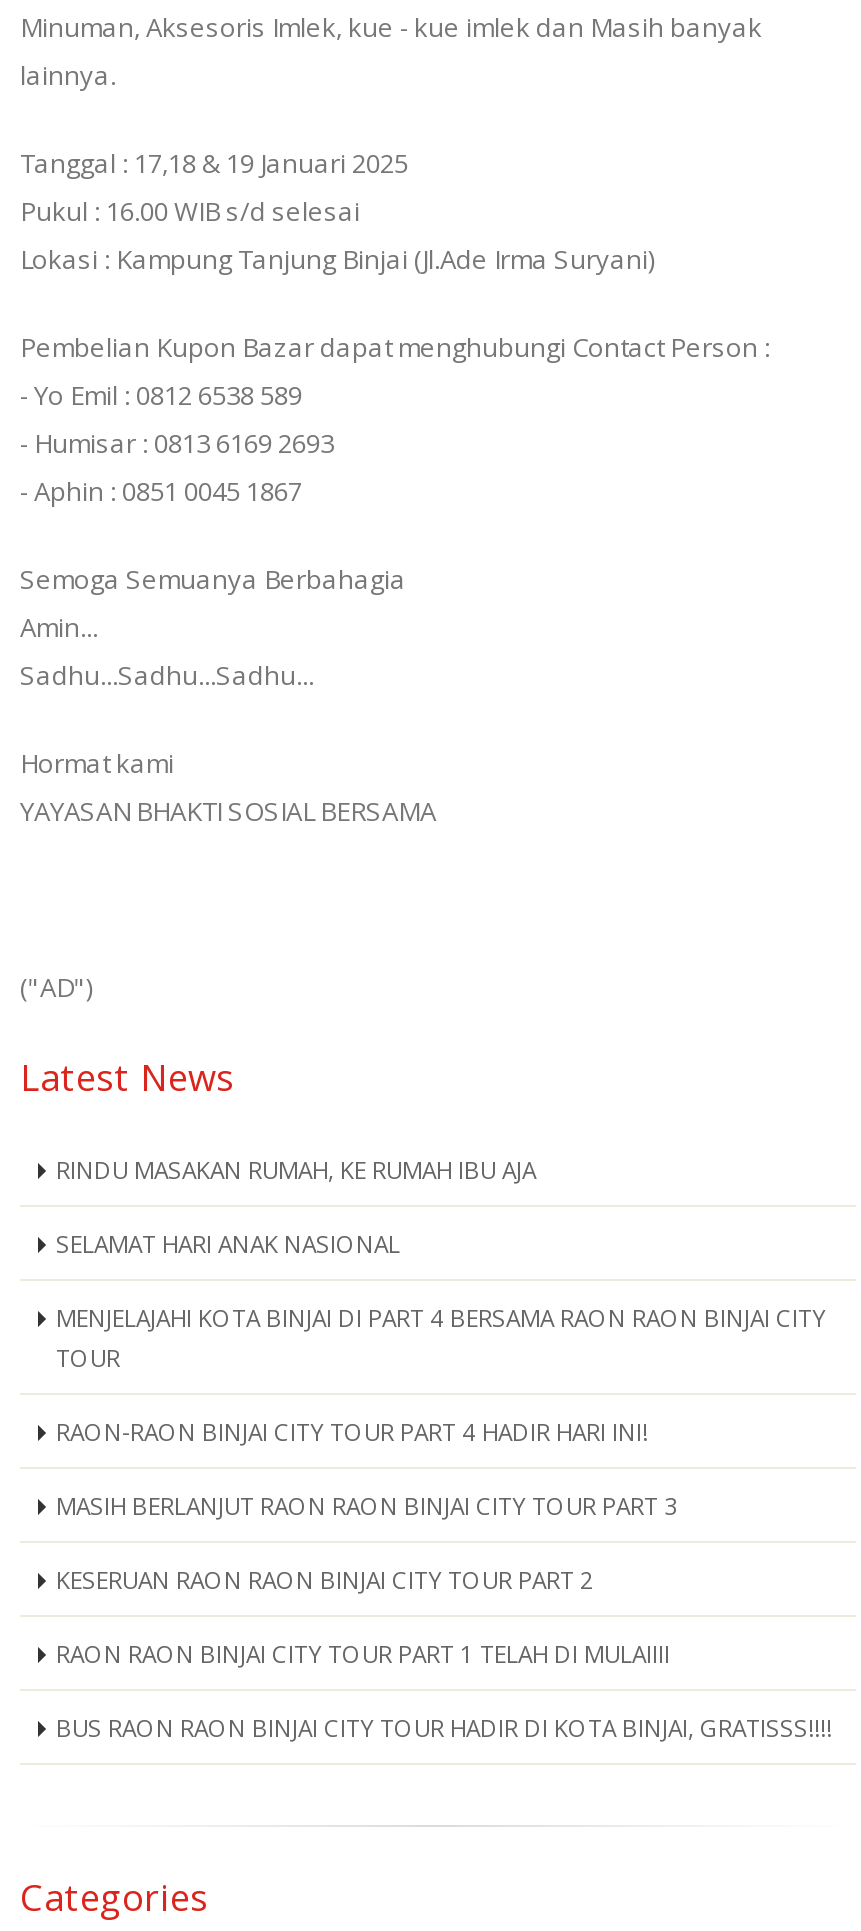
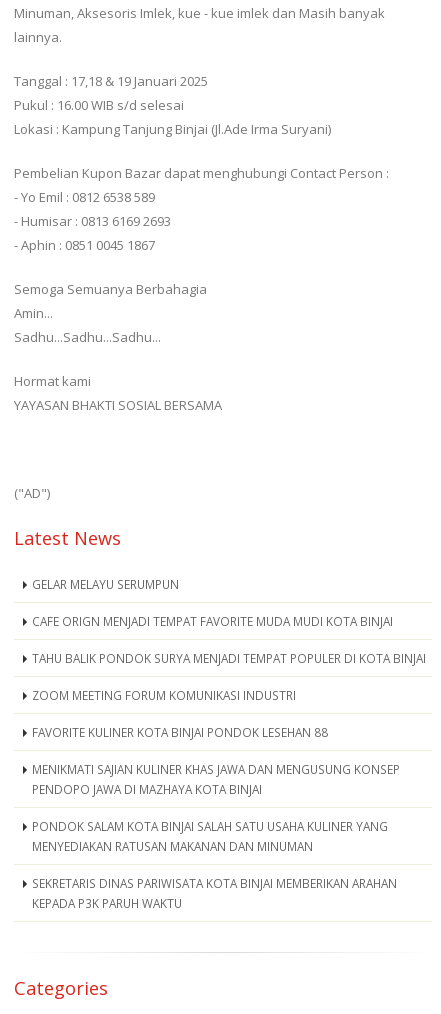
[56,1153,536,1185] RINDU MASAKAN RUMAH, KE RUMAH IBU AJA -> [32,576,179,592] GELAR MELAYU SERUMPUN
[56,1227,400,1259] SELAMAT HARI ANAK NASIONAL -> [32,613,393,629] CAFE ORIGN MENJADI TEMPAT FAVORITE MUDA MUDI KOTA BINJAI
[56,1301,826,1373] MENJELAJAHI KOTA BINJAI DI PART 4 BERSAMA RAON RAON BINJAI CITY | TOUR -> [32,650,426,666] TAHU BALIK PONDOK SURYA MENJADI TEMPAT POPULER DI KOTA BINJAI
[56,1415,648,1447] RAON-RAON BINJAI CITY TOUR PART 4 HADIR HARI INI! -> [32,687,296,703] ZOOM MEETING FORUM KOMUNIKASI INDUSTRI
[56,1489,678,1521] MASIH BERLANJUT RAON RAON BINJAI CITY TOUR PART 3 -> [32,724,328,740] FAVORITE KULINER KOTA BINJAI PONDOK LESEHAN 88
[56,1563,594,1595] KESERUAN RAON RAON BINJAI CITY TOUR PART 2 -> [32,761,400,797] MENIKMATI SAJIAN KULINER KHAS JAWA DAN MENGUSUNG KONSEP | PENDOPO JAWA DI MAZHAYA KOTA BINJAI
[56,1637,670,1669] RAON RAON BINJAI CITY TOUR PART 1 TELAH DI MULAIIII -> [32,818,388,854] PONDOK SALAM KOTA BINJAI SALAH SATU USAHA KULINER YANG | MENYEDIAKAN RATUSAN MAKANAN DAN MINUMAN
[56,1711,832,1743] BUS RAON RAON BINJAI CITY TOUR HADIR DI KOTA BINJAI, GRATISSS!!!! -> [32,875,397,911] SEKRETARIS DINAS PARIWISATA KOTA BINJAI MEMBERIKAN ARAHAN | KEPADA P3K PARUH WAKTU

